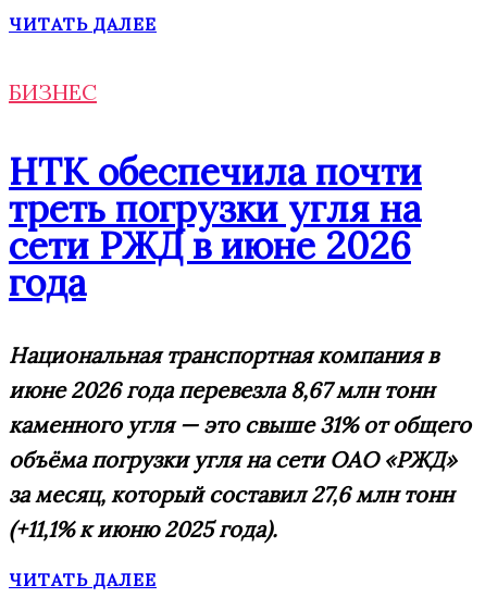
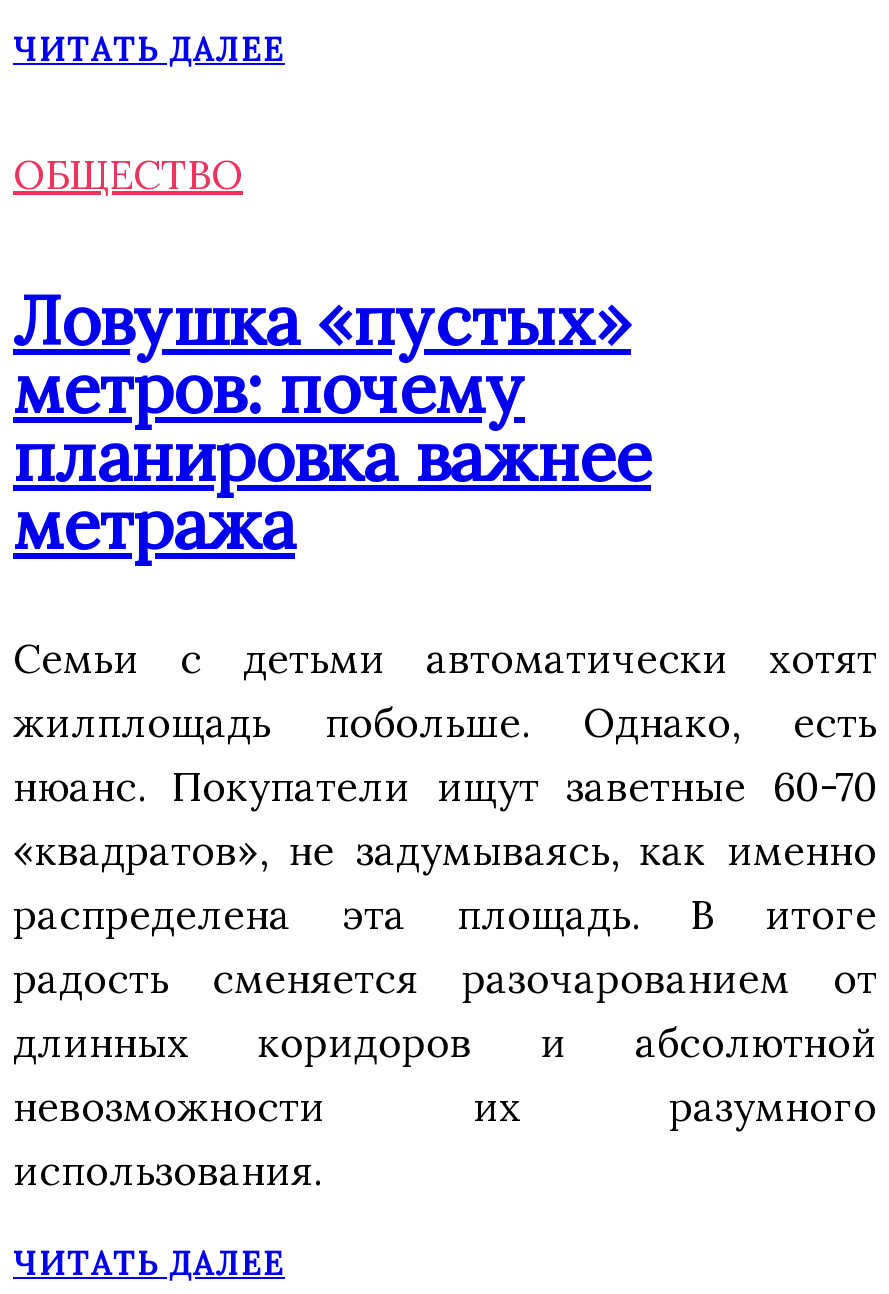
[9,78,97,105] БИЗНЕС -> [13,149,243,199] ОБЩЕСТВО
[9,148,422,306] НТК обеспечила почти | треть погрузки угля на | сети РЖД в июне 2026 | года -> [13,277,651,567] Ловушка «пустых» | метров: почему | планировка важнее | метража
[9,341,471,543] Национальная транспортная компания в | июне 2026 года перевезла 8,67 млн тонн | каменного угля — это свыше 31% от общего | объёма погрузки угля на сети ОАО «РЖД» | за месяц, который составил 27,6 млн тонн | (+11,1% к июню 2025 года). -> [13,633,877,1195] Семьи с детьми автоматически хотят | жилплощадь побольше. Однако, есть | нюанс. Покупатели ищут заветные 60-70 | «квадратов», не задумываясь, как именно | распределена эта площадь. В итоге | радость сменяется разочарованием от | длинных коридоров и абсолютной | невозможности их разумного | использования.

